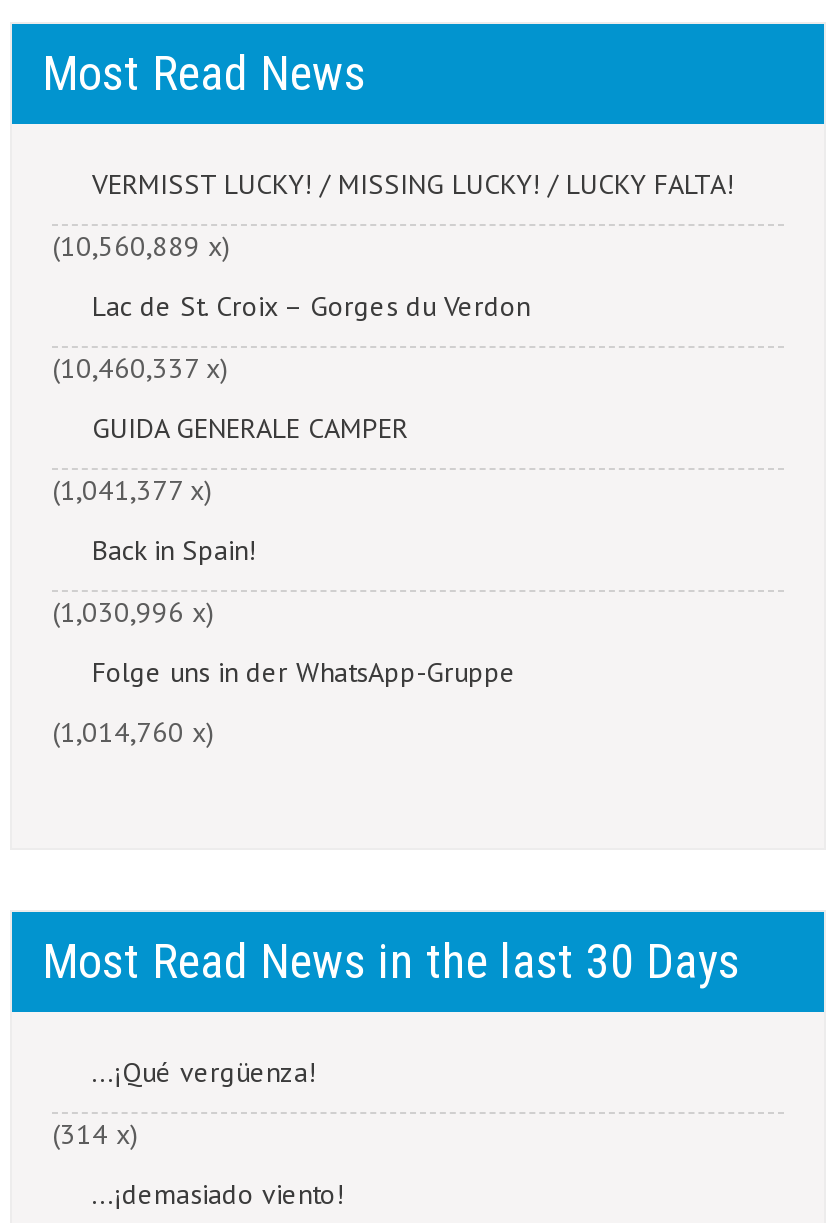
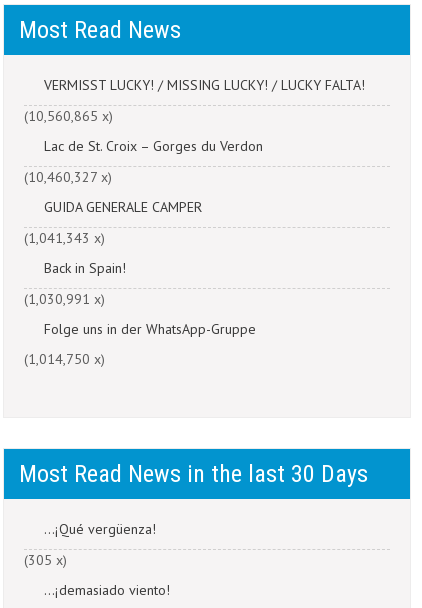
[52,228,230,264] (10,560,889 x) -> [24,107,113,125] (10,560,865 x)
[52,350,228,386] (10,460,337 x) -> [24,168,112,186] (10,460,327 x)
[52,472,212,508] (1,041,377 x) -> [24,229,105,247] (1,041,343 x)
[52,594,214,630] (1,030,996 x) -> [24,290,105,308] (1,030,991 x)
[52,714,214,750] (1,014,760 x) -> [24,350,105,368] (1,014,750 x)
[52,1116,138,1152] (314 x) -> [24,551,67,569] (305 x)

